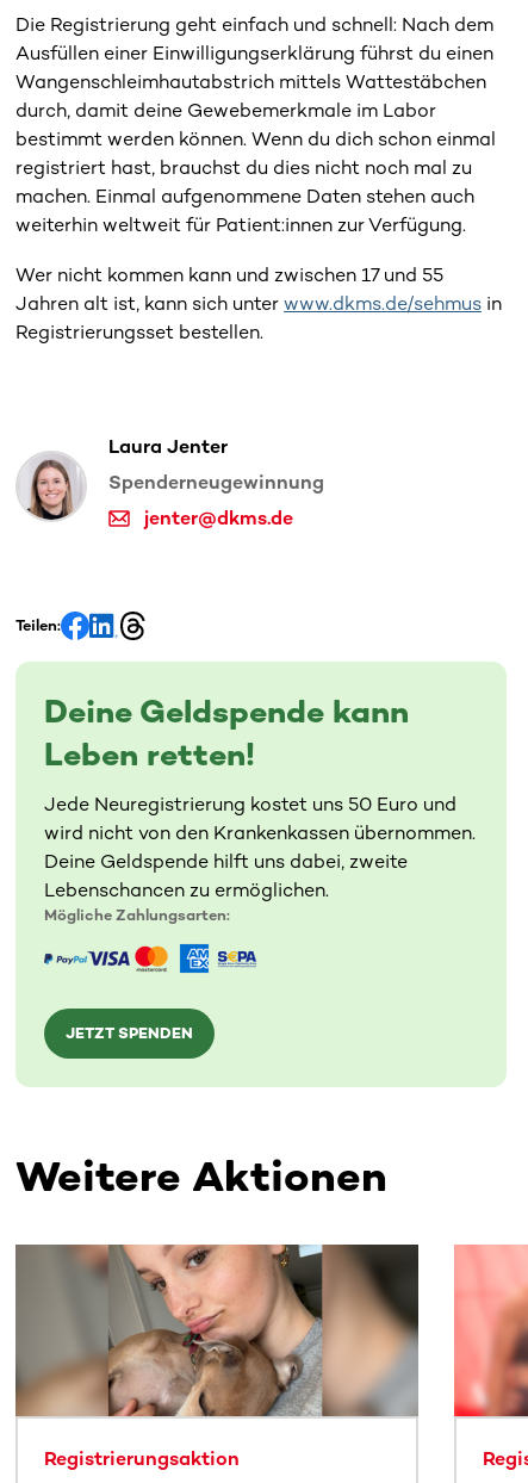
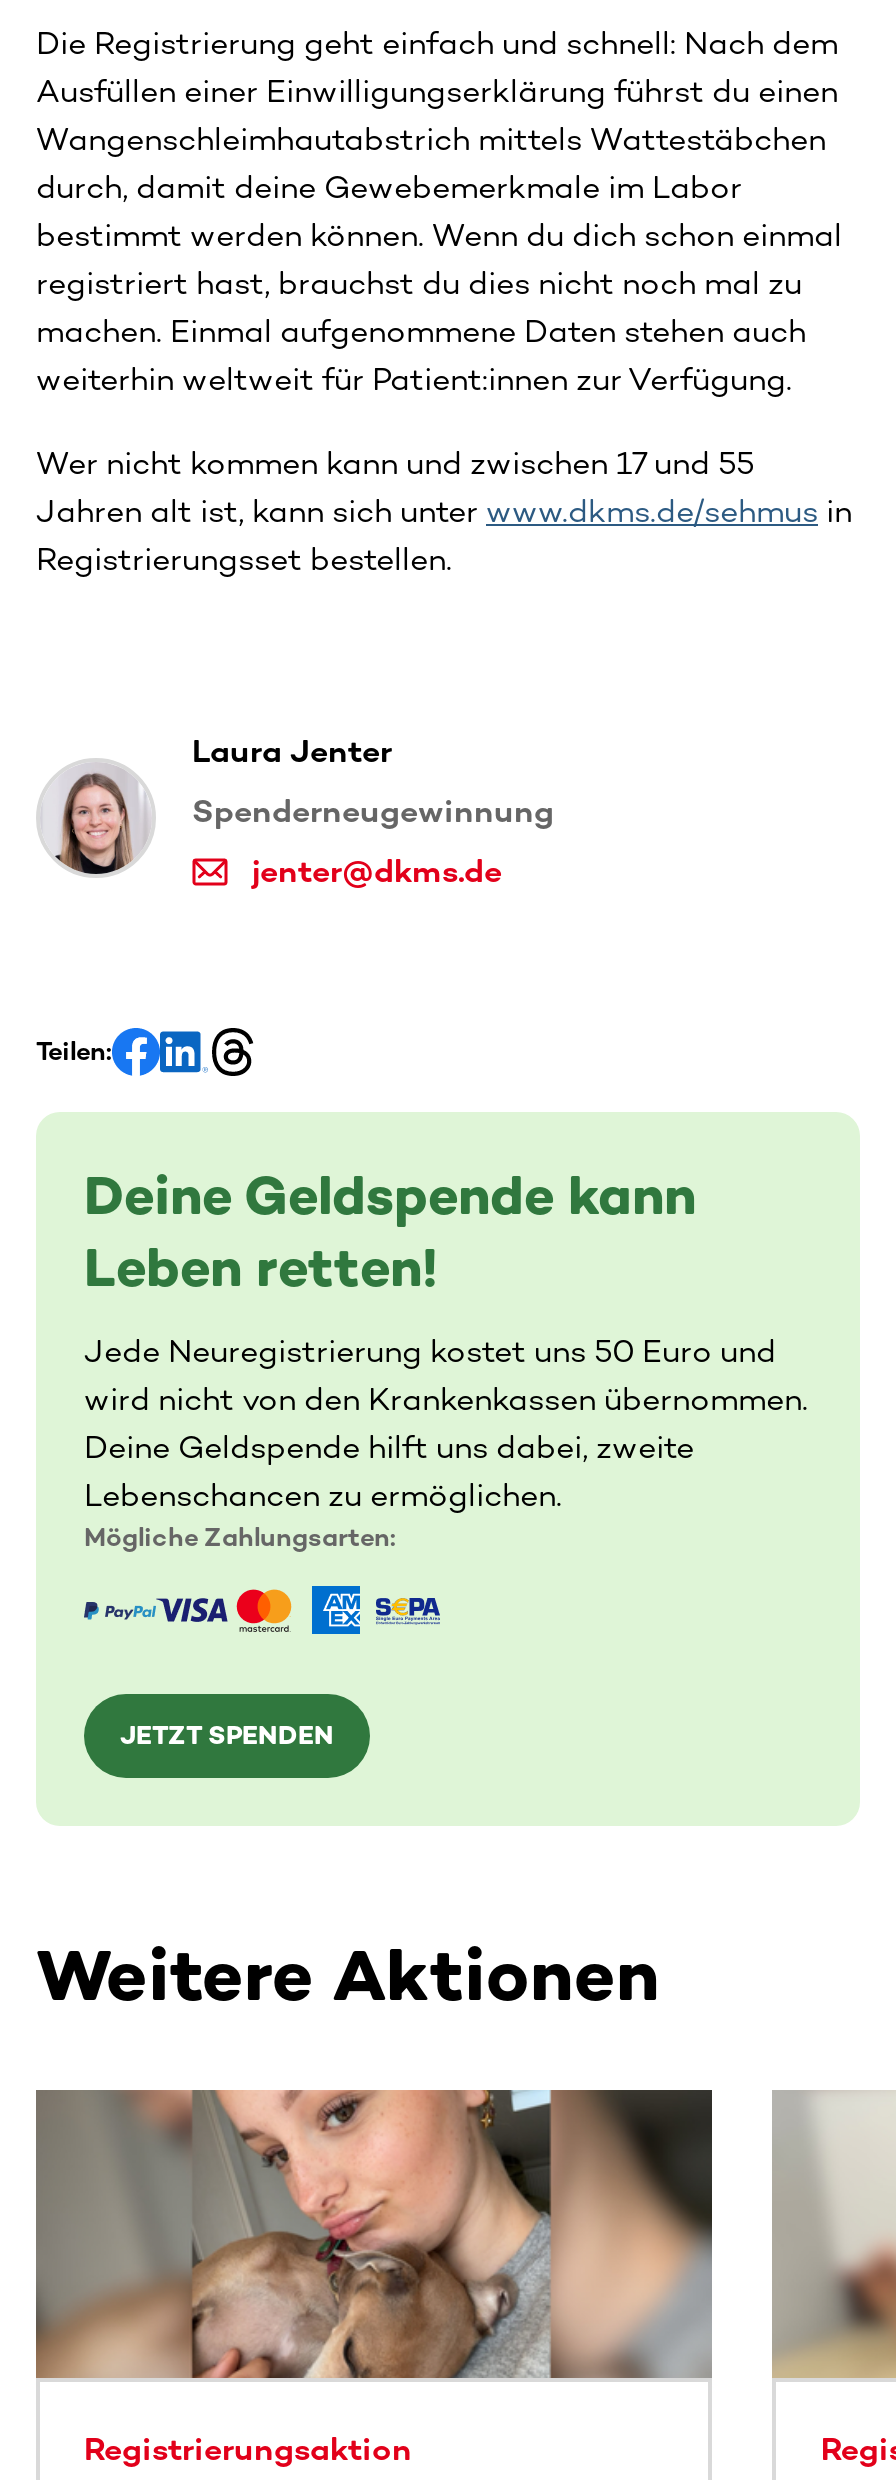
[453,1245,524,1417] [image] -> [772,2090,890,2378] [image]

